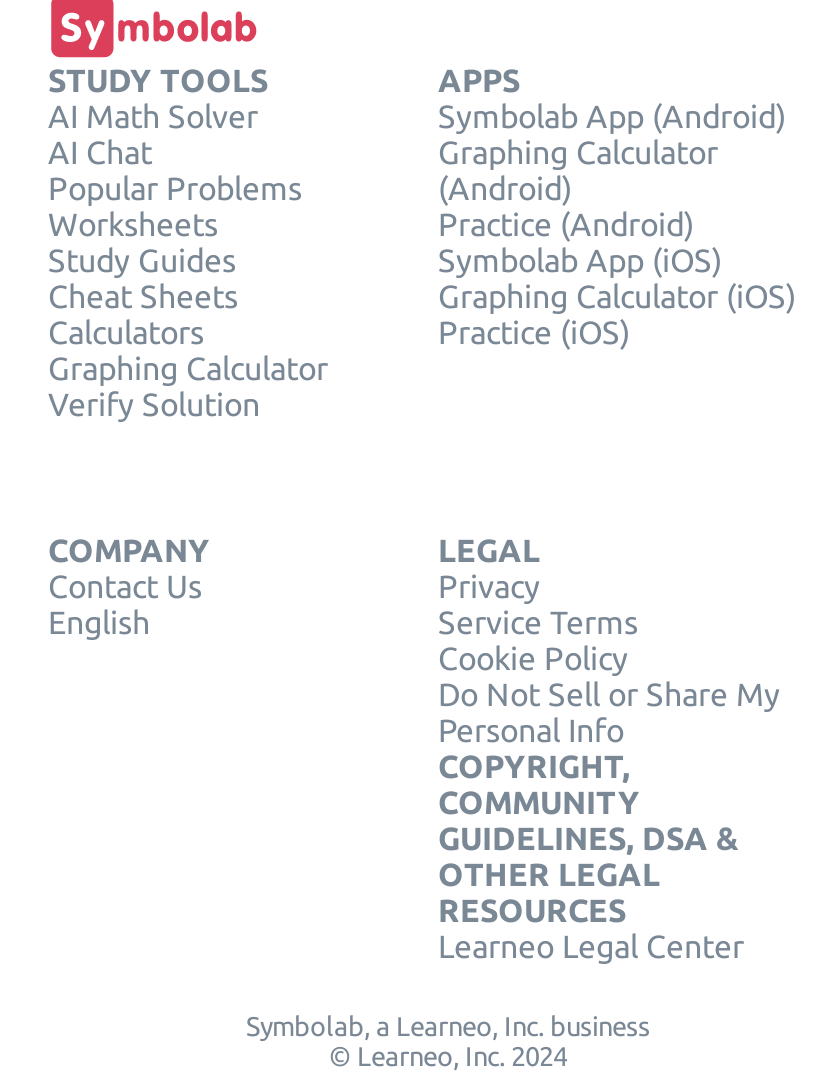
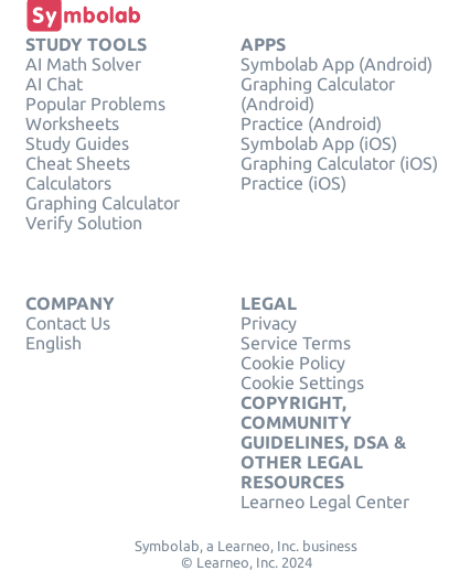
[438,677,780,749] Do Not Sell or Share My | Personal Info -> [241,373,364,393] Cookie Settings

